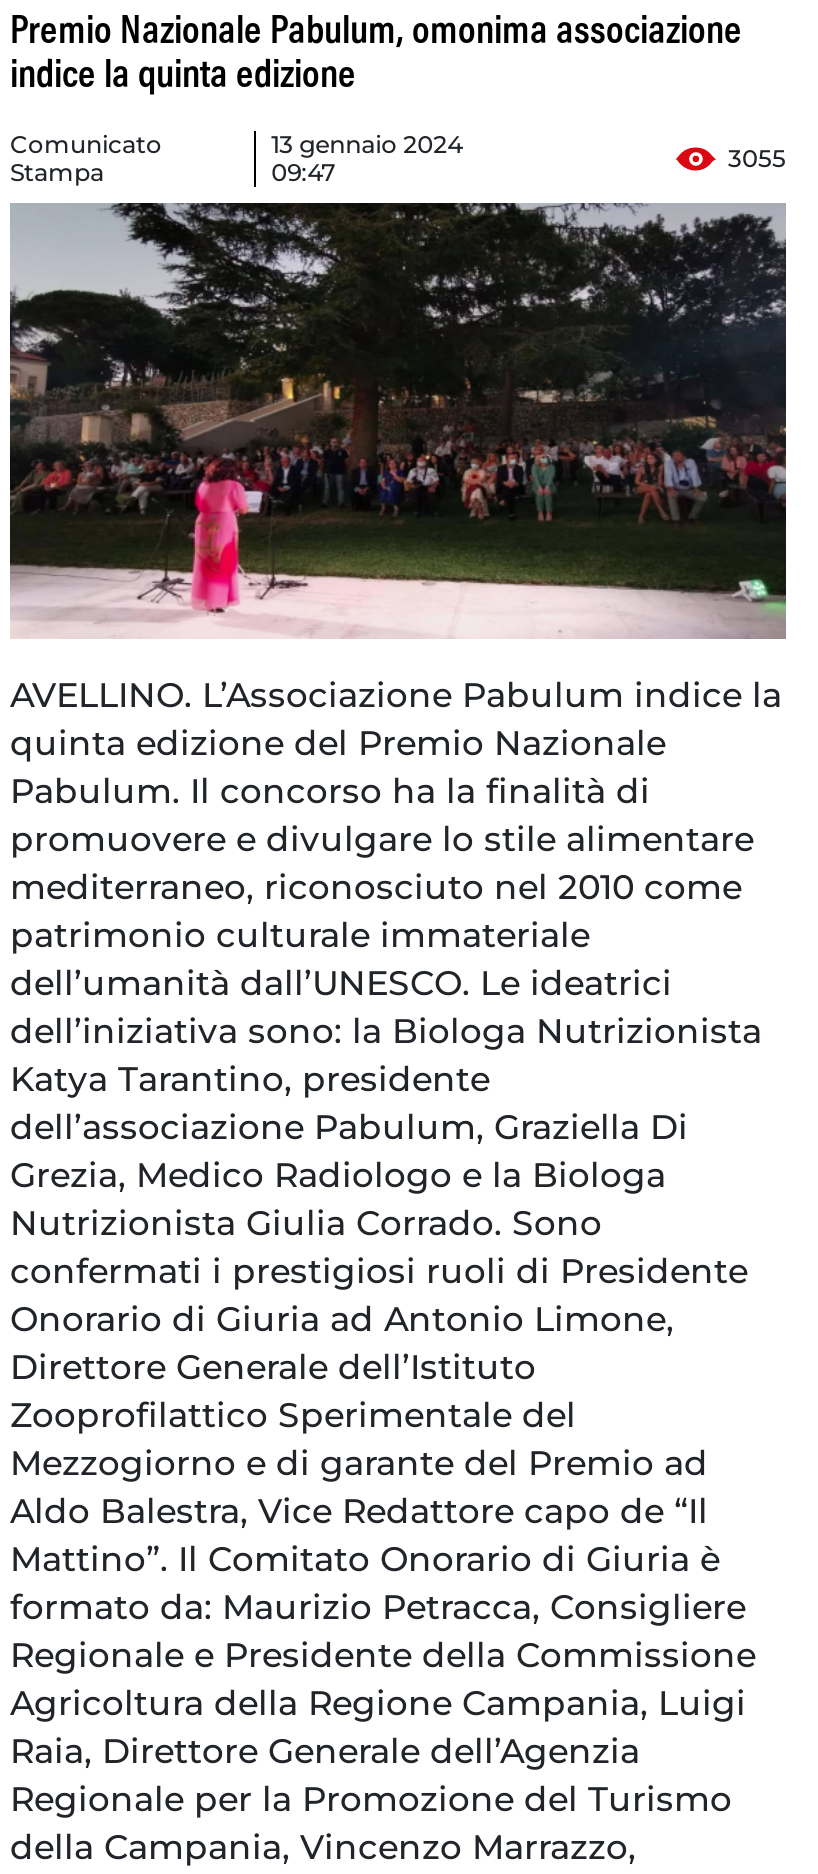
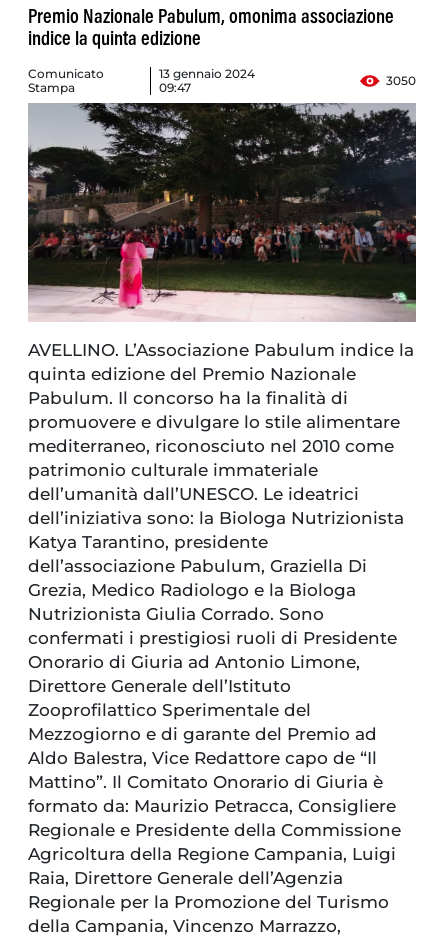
[716,143,786,173] 3055 -> [380,73,416,88] 3050

